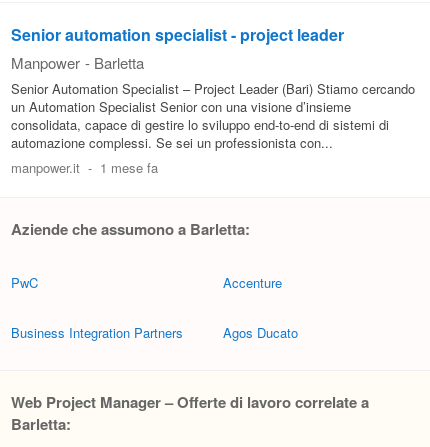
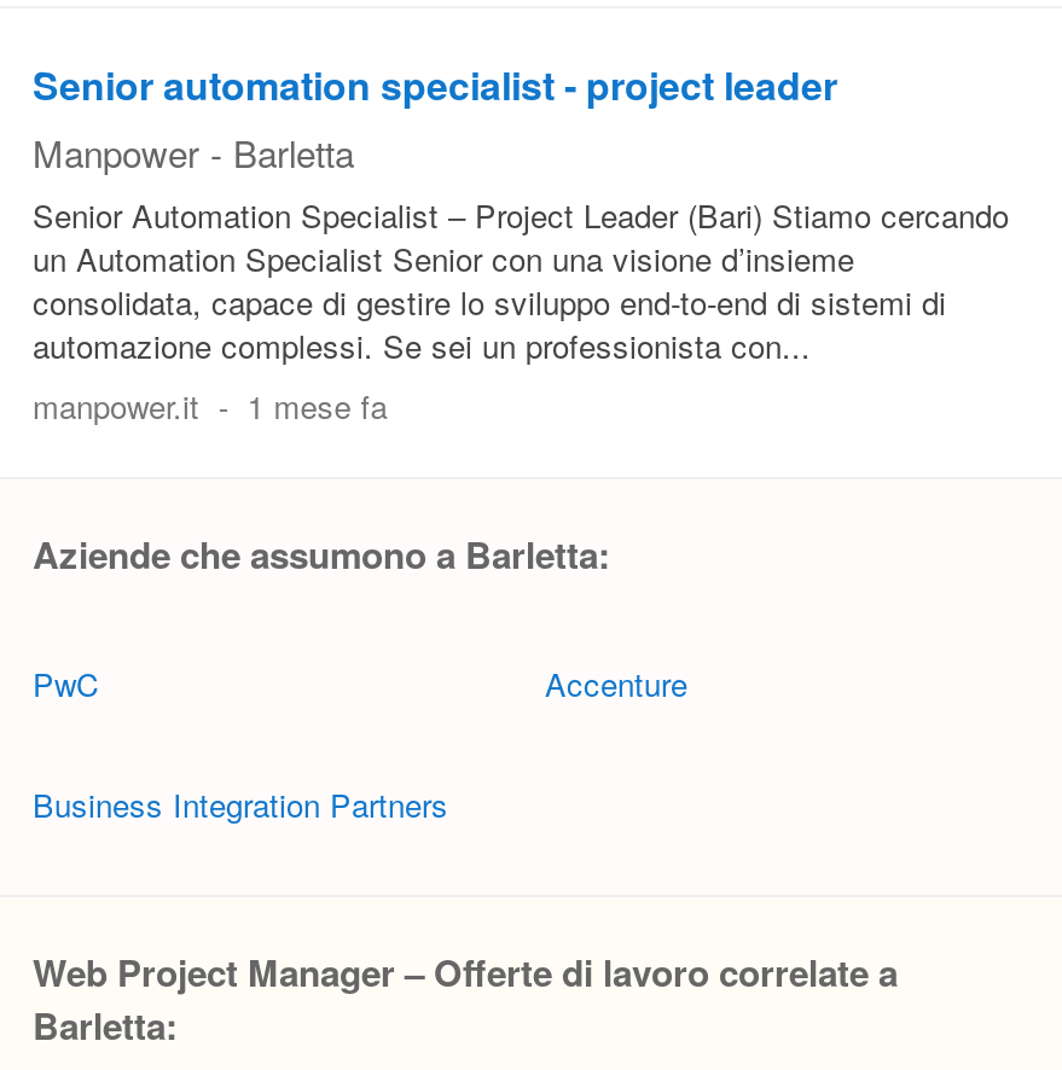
[223,323,298,342] Agos Ducato -> none

